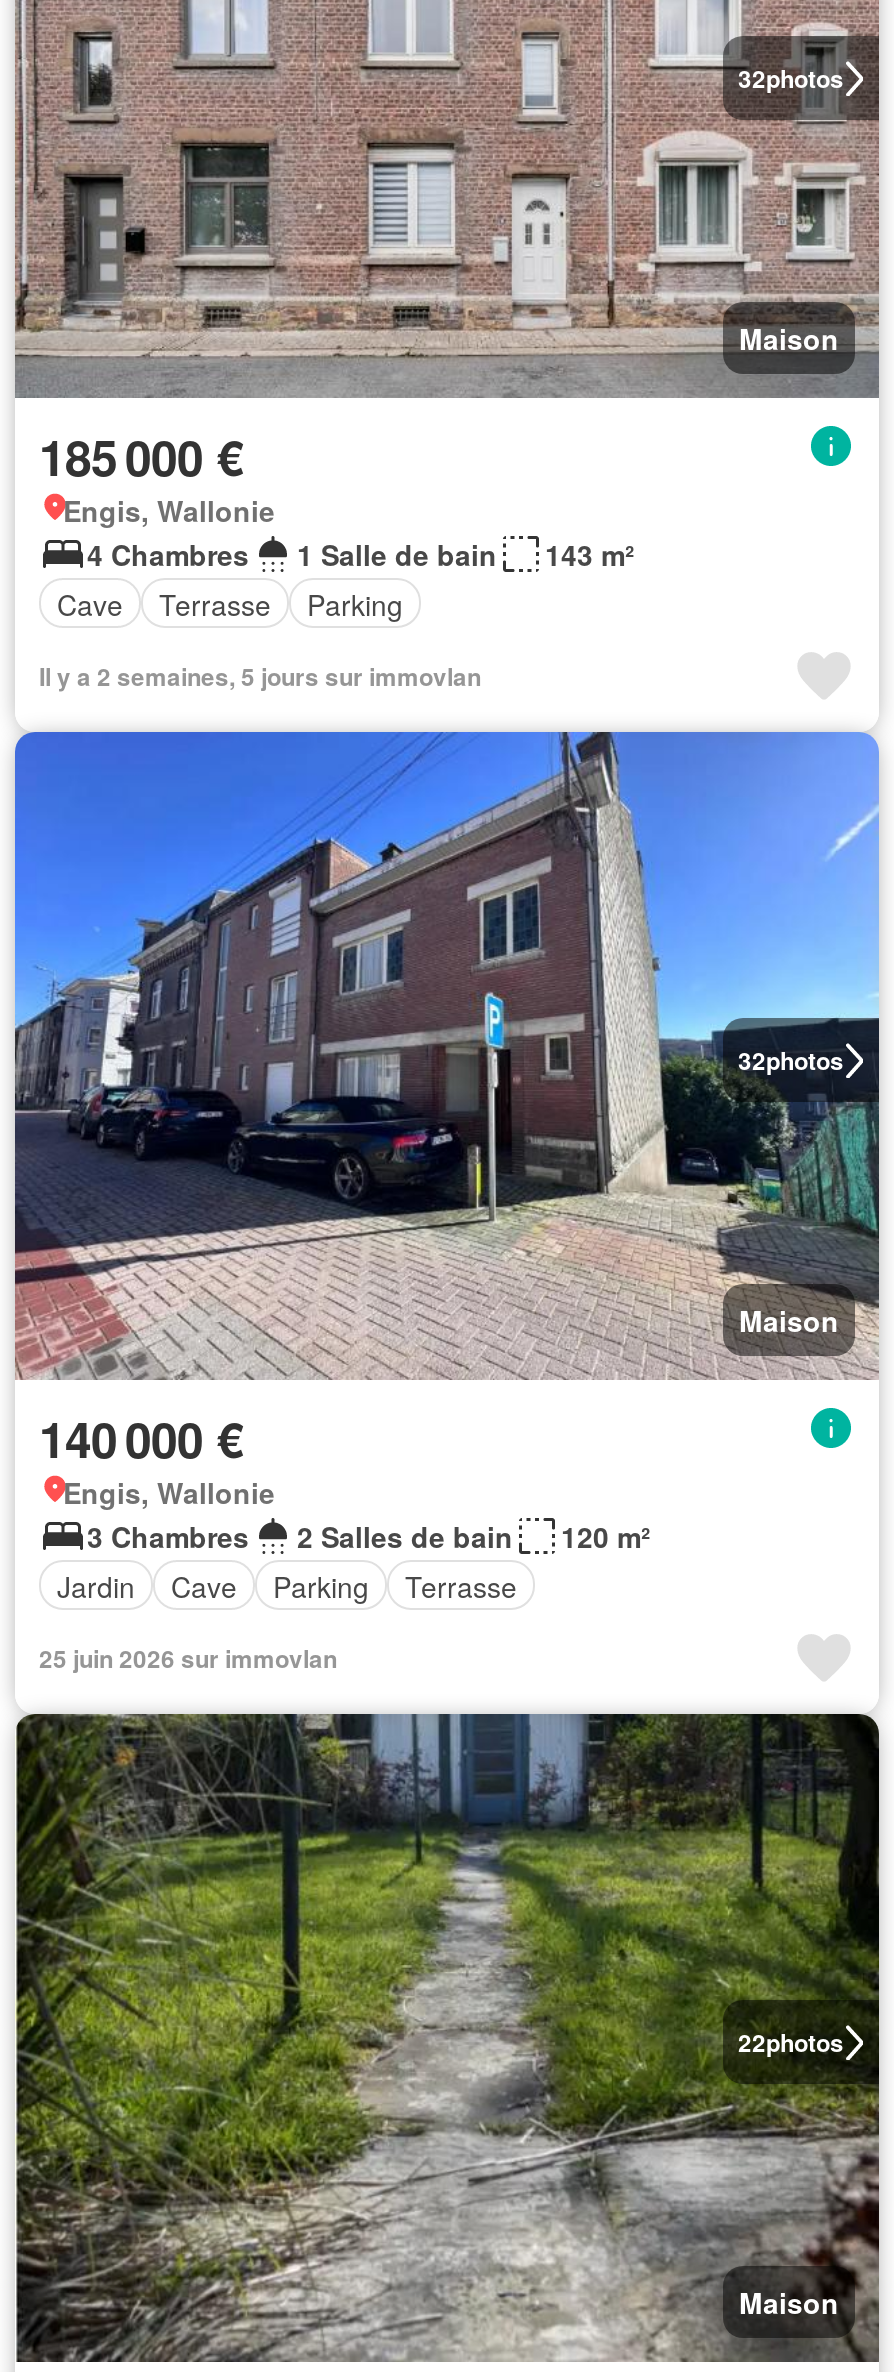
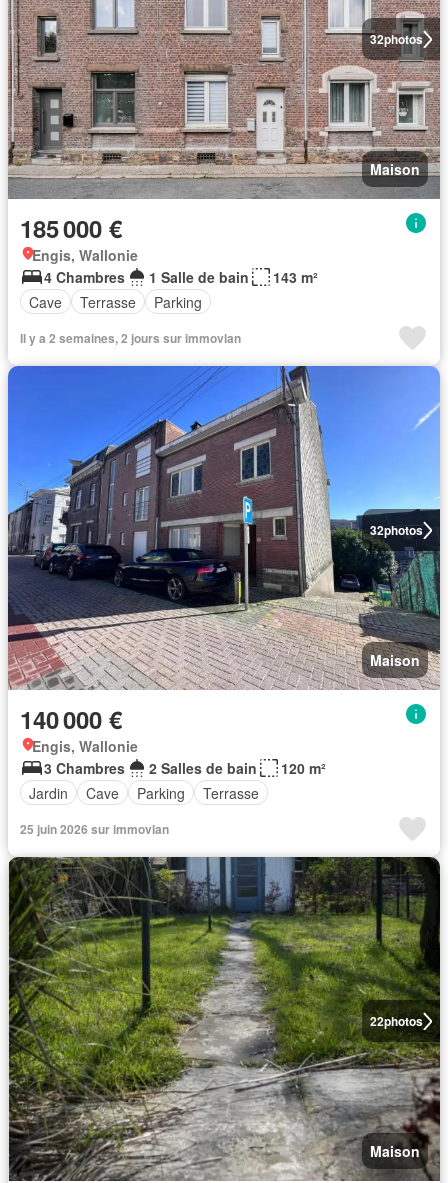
[39,658,481,694] Il y a 2 semaines, 5 jours sur immovlan -> [20,329,241,347] Il y a 2 semaines, 2 jours sur immovlan

